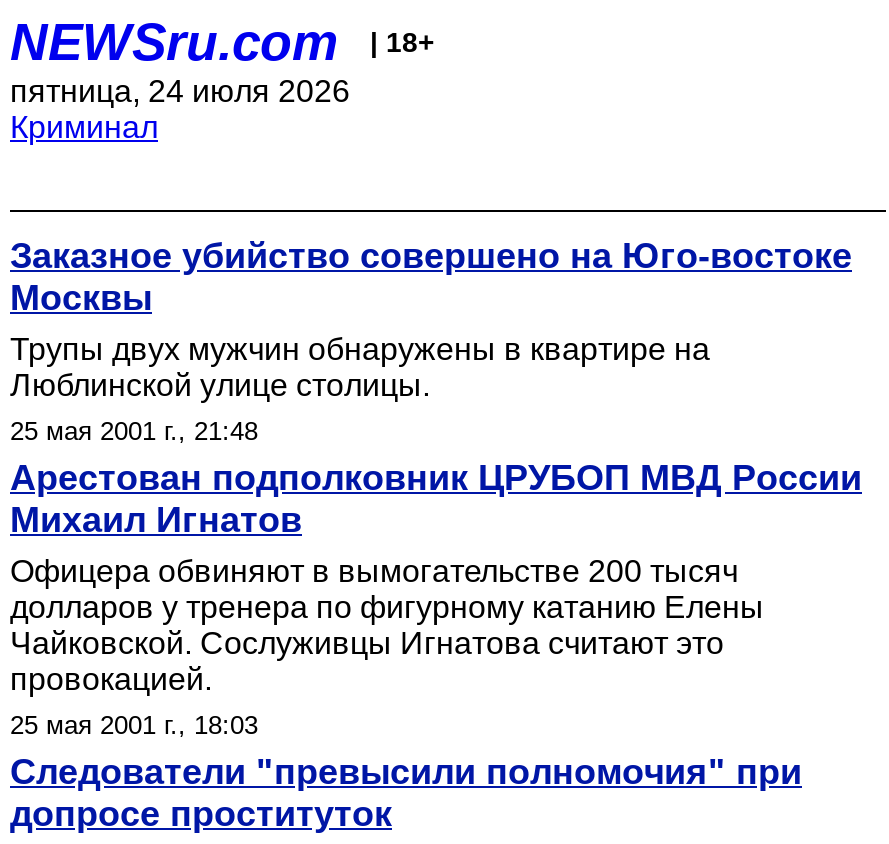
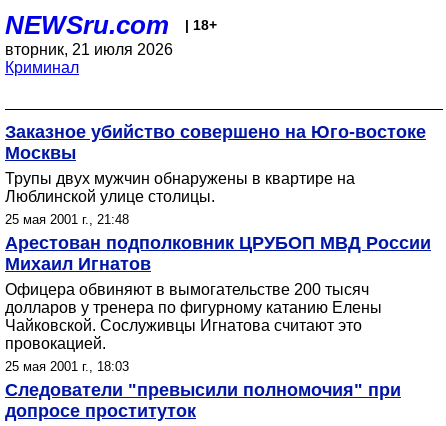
[10,74,350,108] пятница, 24 июля 2026 -> [5,41,173,58] вторник, 21 июля 2026

